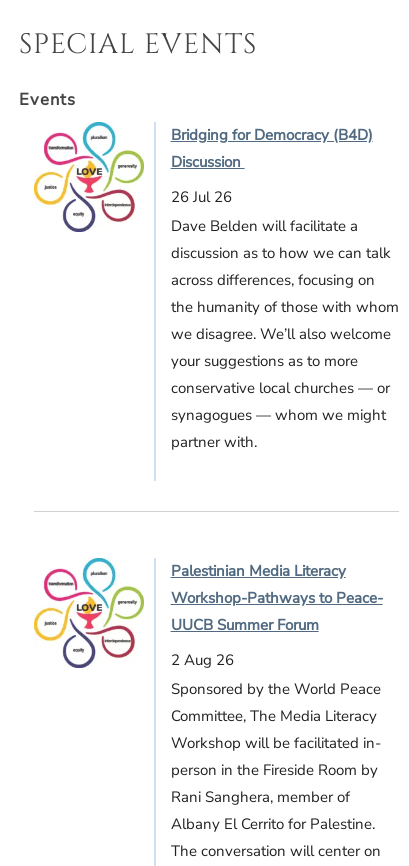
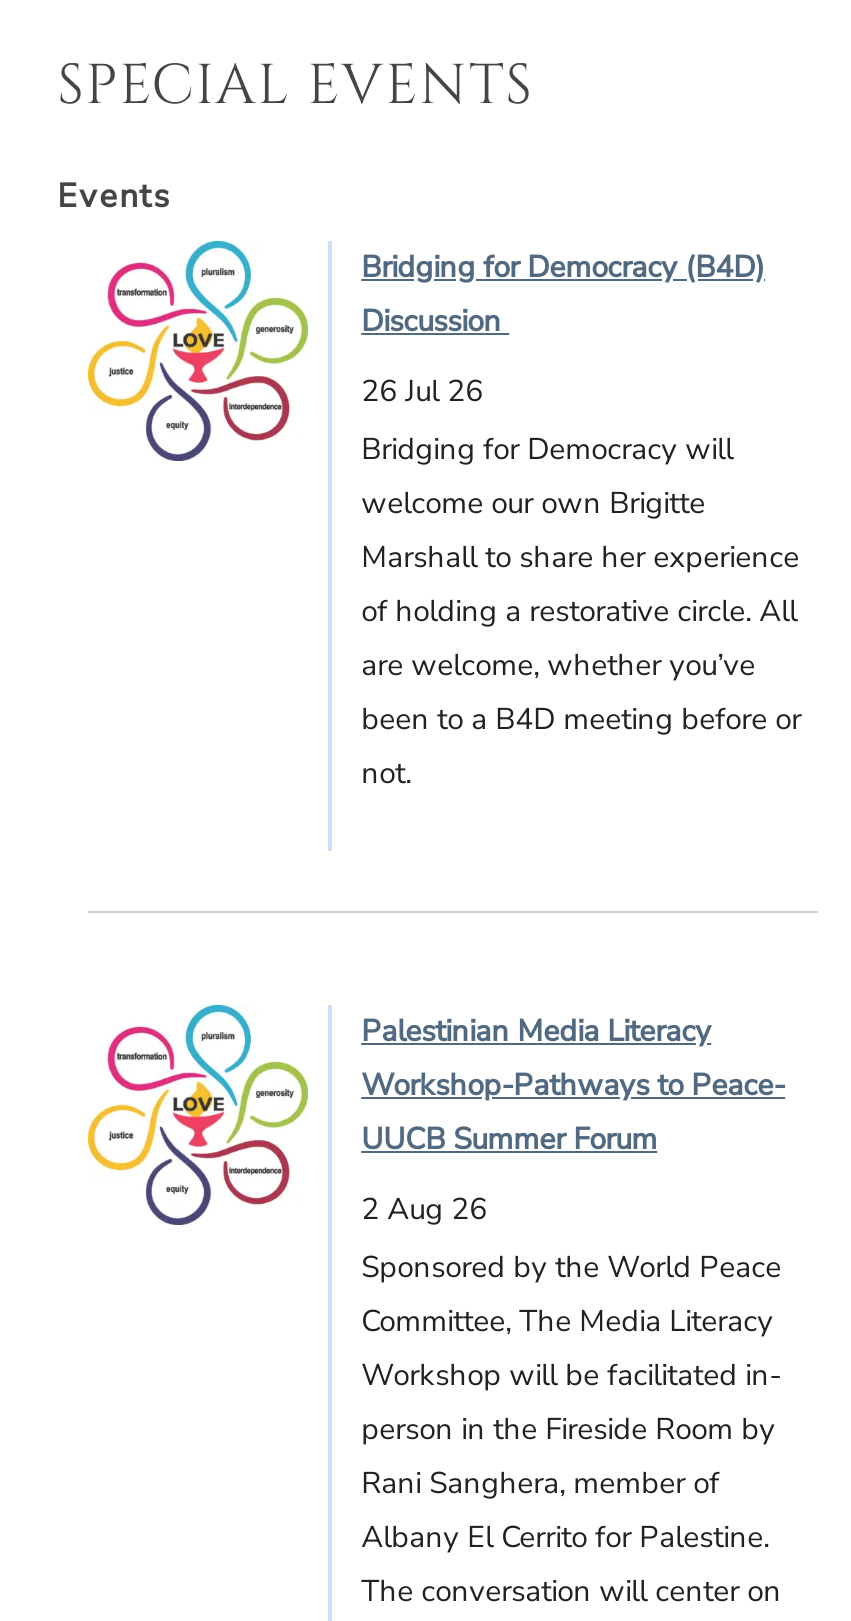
[171,215,399,451] Dave Belden will facilitate a | discussion as to how we can talk | across differences, focusing on | the humanity of those with whom | we disagree. We’ll also welcome | your suggestions as to more | conservative local churches — or | synagogues — whom we might | partner with. -> [361,428,801,792] Bridging for Democracy will | welcome our own Brigitte | Marshall to share her experience | of holding a restorative circle. All | are welcome, whether you’ve | been to a B4D meeting before or | not.

